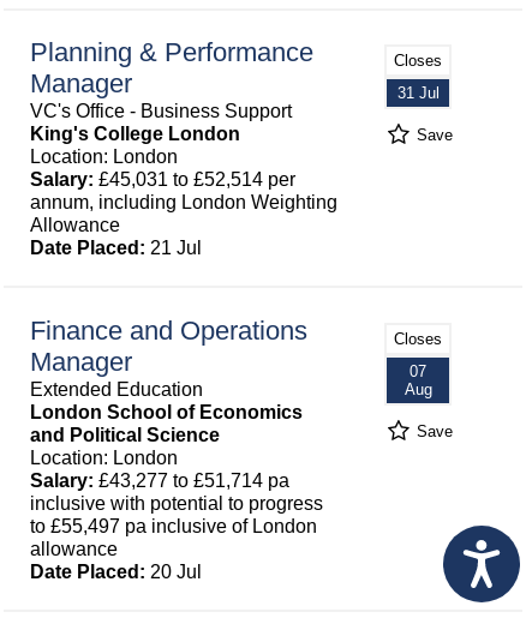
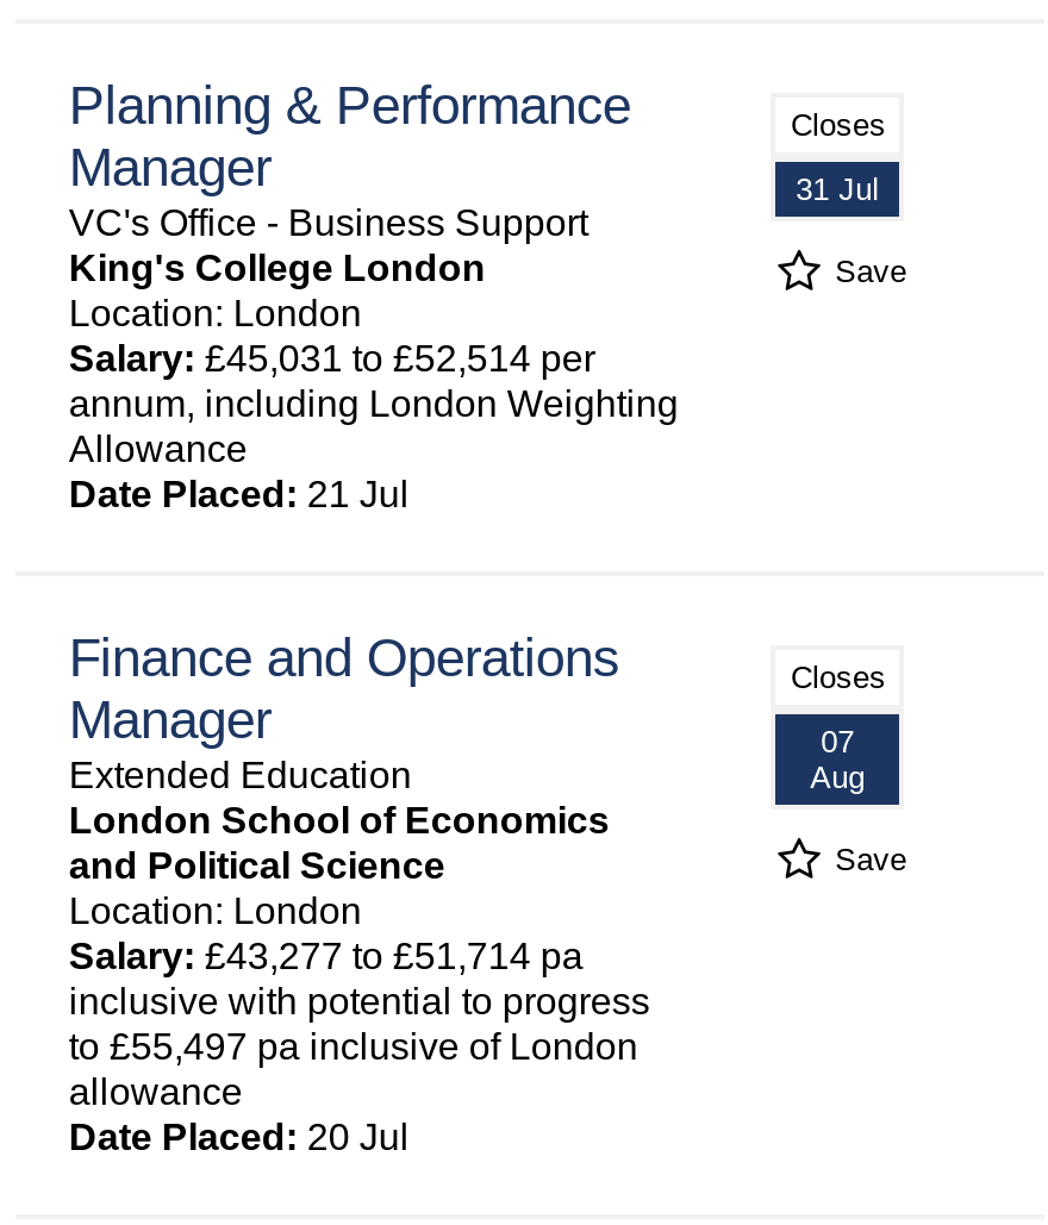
[442,524,521,604] [image] -> none

